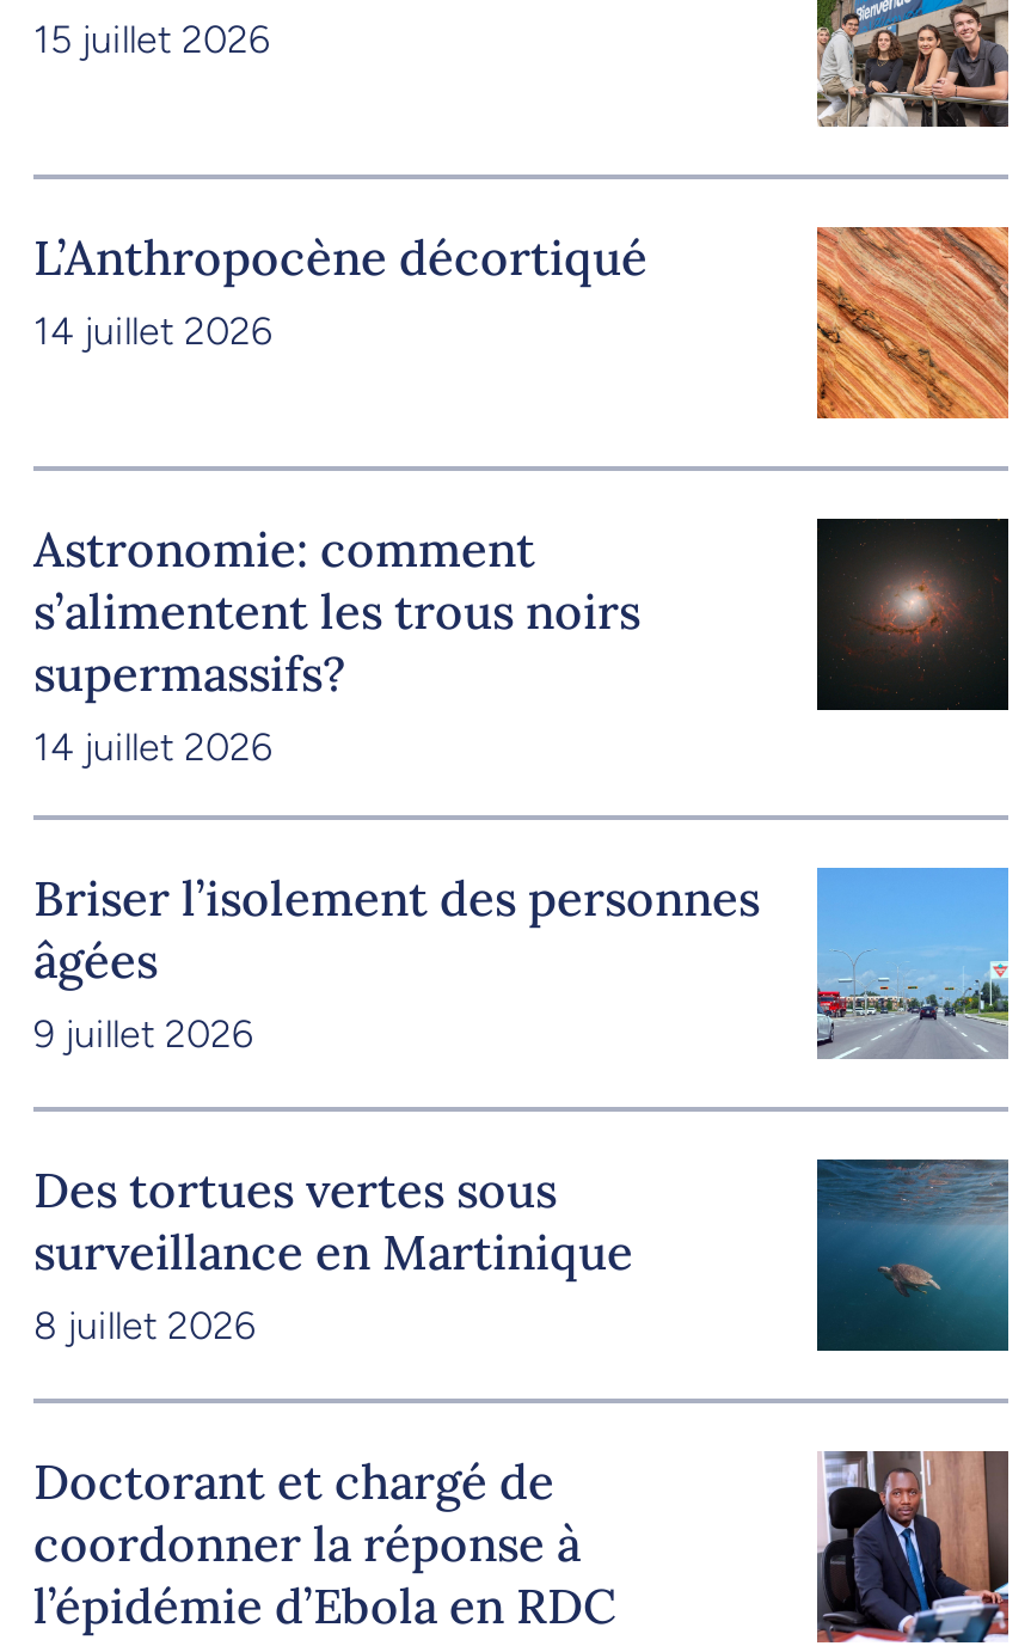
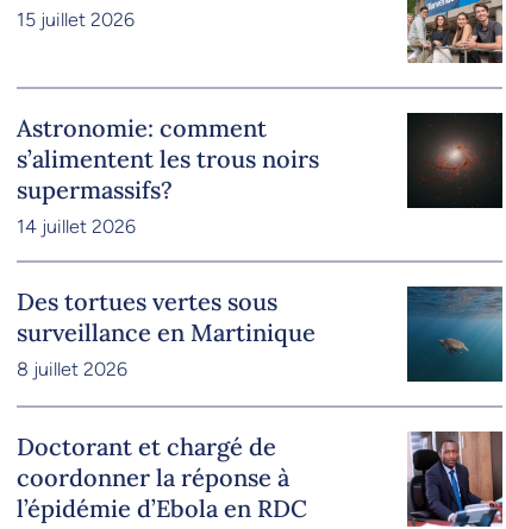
[33,227,648,354] L’Anthropocène décortiqué | 14 juillet 2026 -> none
[815,225,1011,421] [image] -> none
[33,865,1011,1059] [image] | Briser l’isolement des personnes | âgées | 9 juillet 2026 -> none

